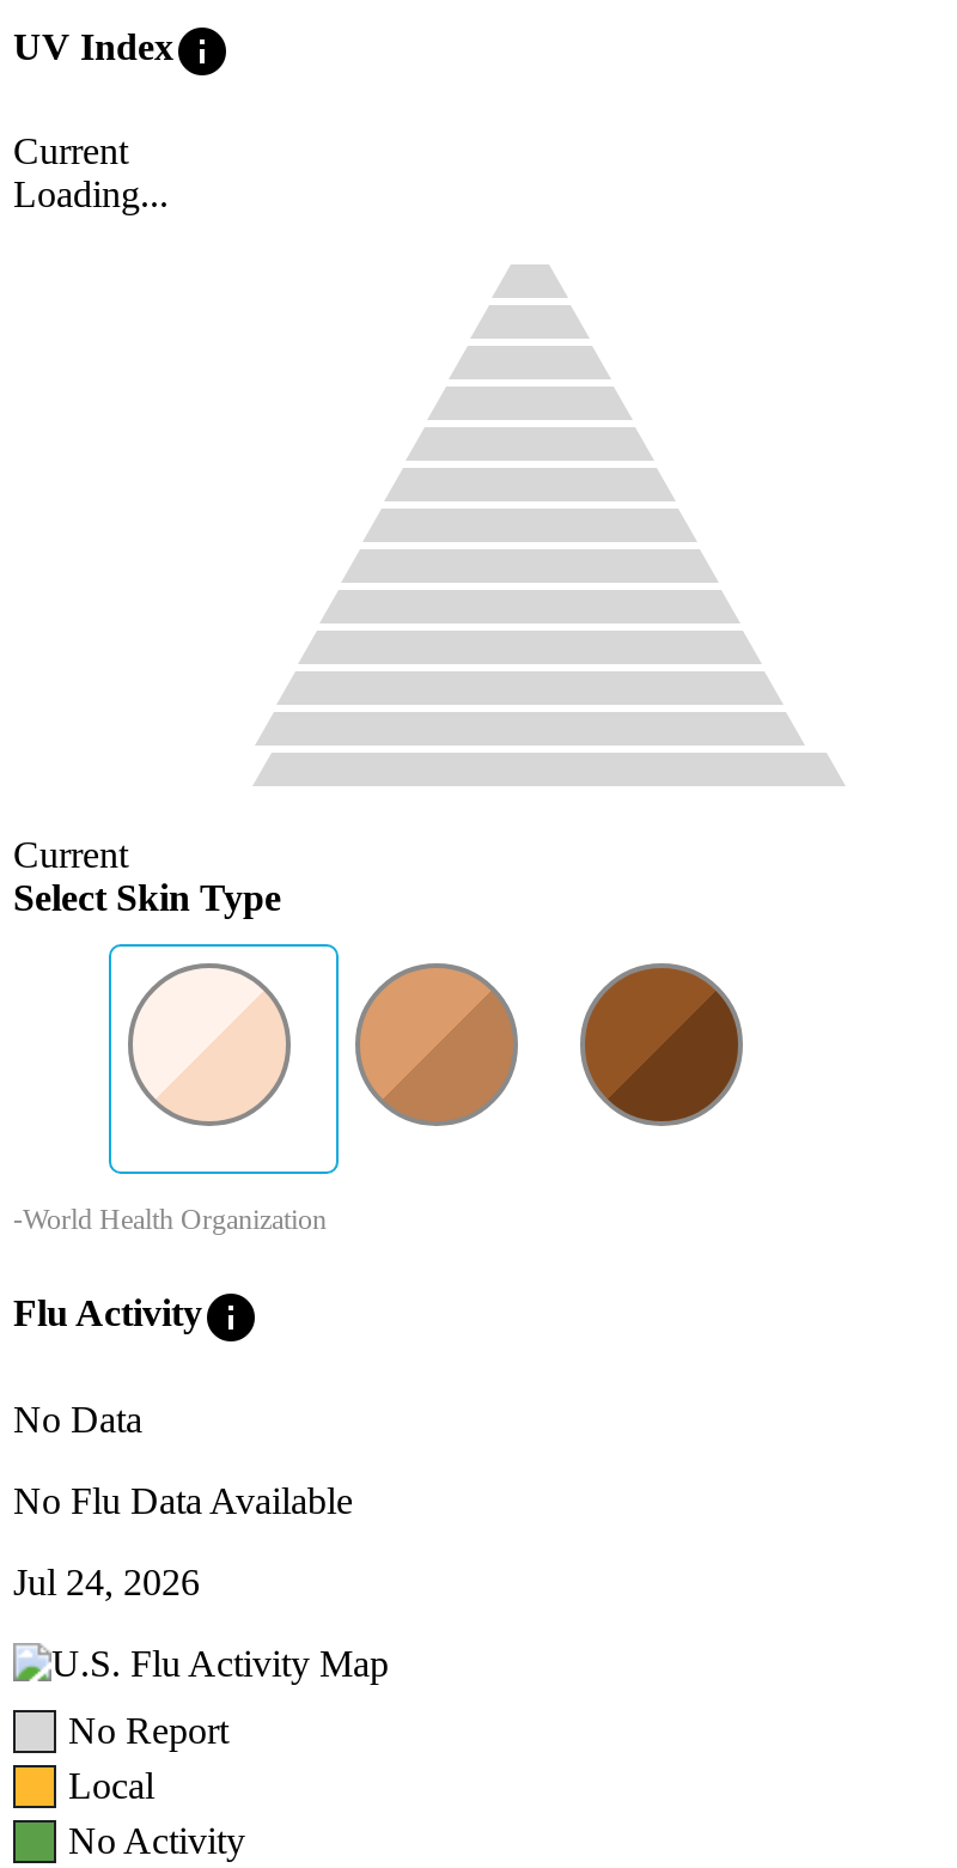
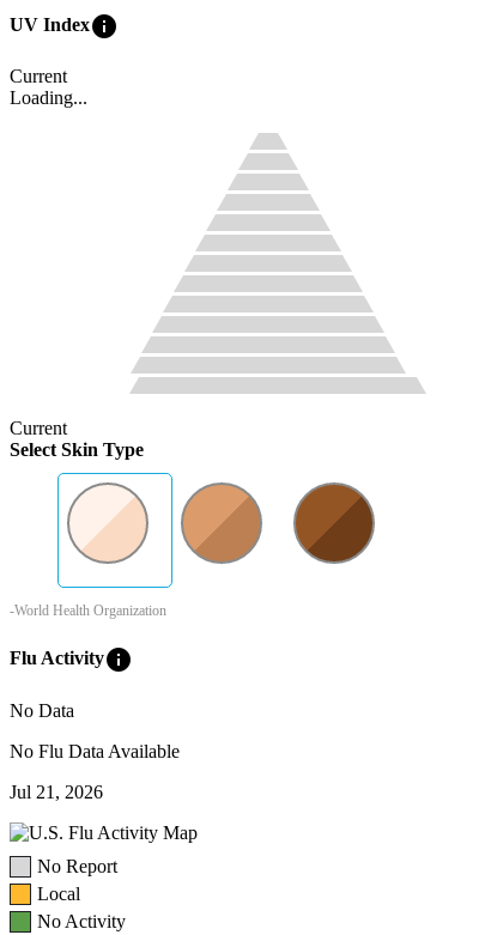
[13,1561,200,1601] Jul 24, 2026 -> [10,781,103,802] Jul 21, 2026

